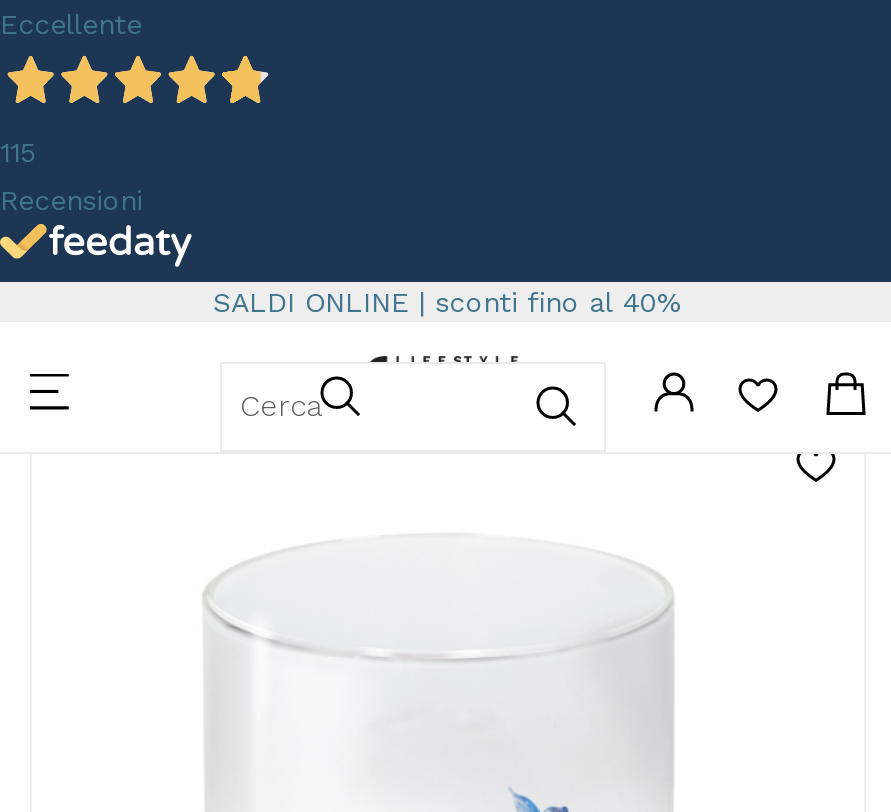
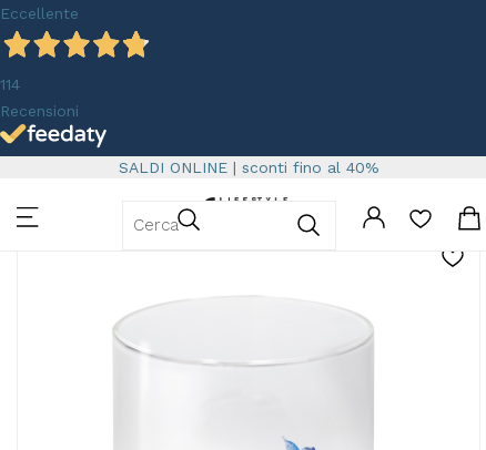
[0,135,36,167] 115 -> [0,75,20,93] 114

